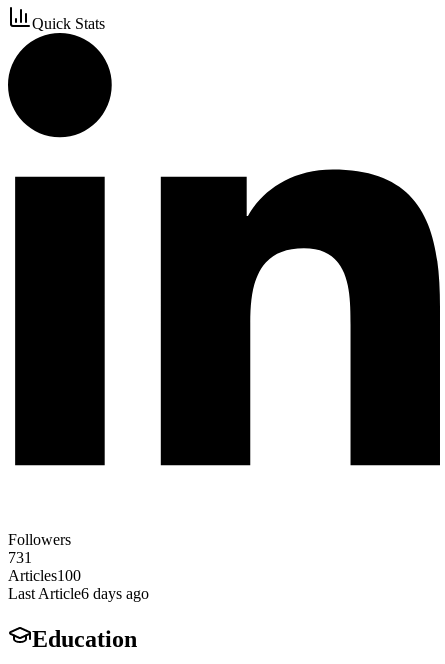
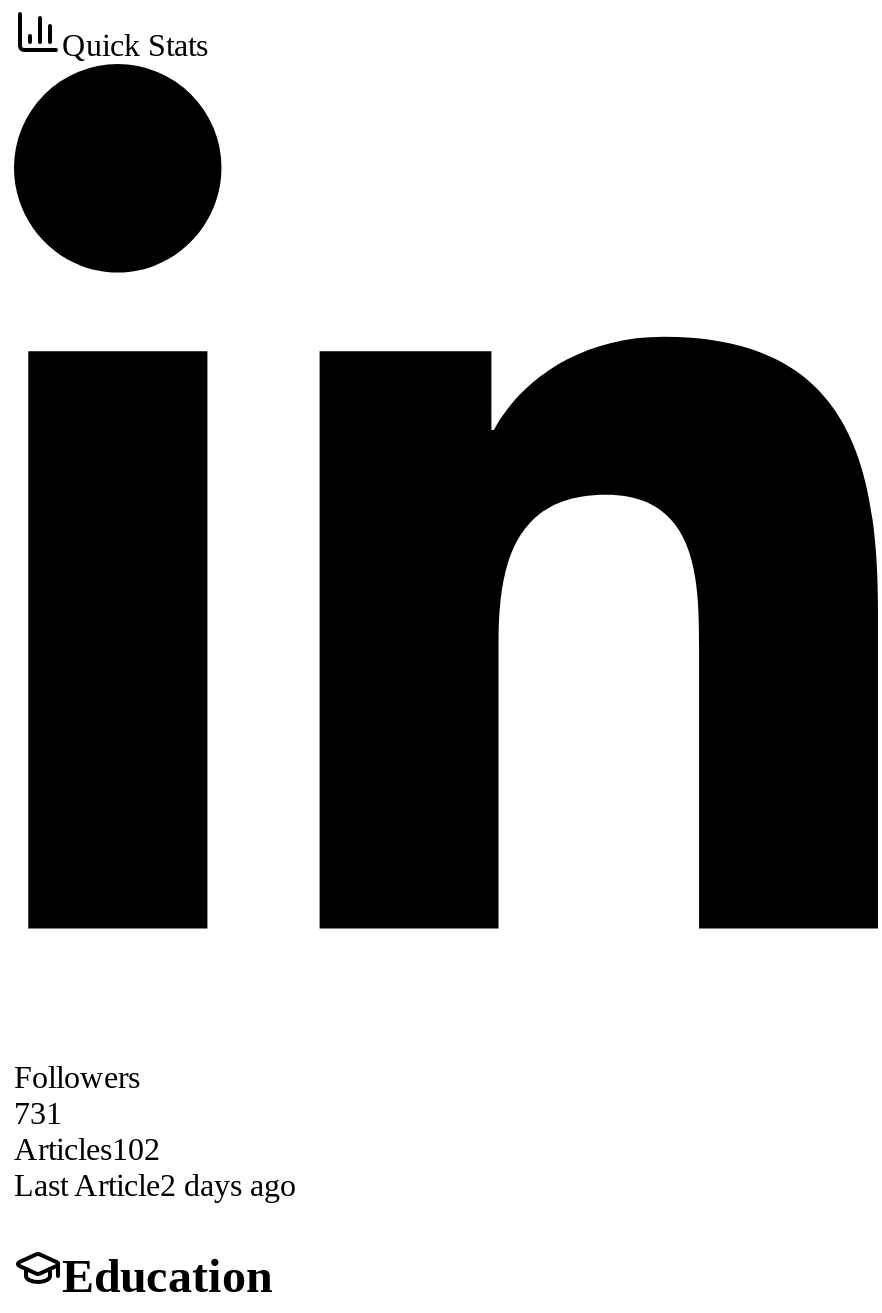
[8,567,81,584] Articles100 -> [14,1132,160,1166] Articles102
[8,585,149,602] Last Article6 days ago -> [14,1168,296,1202] Last Article2 days ago

